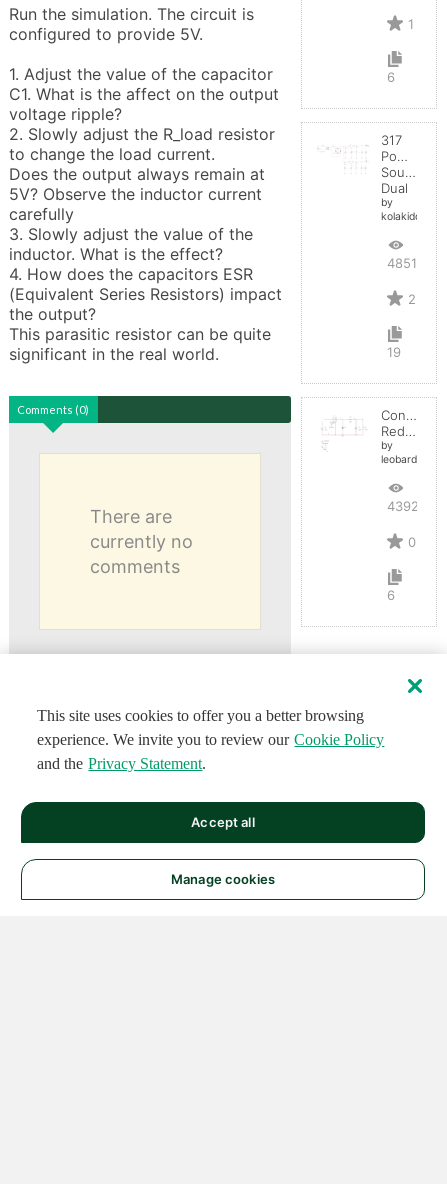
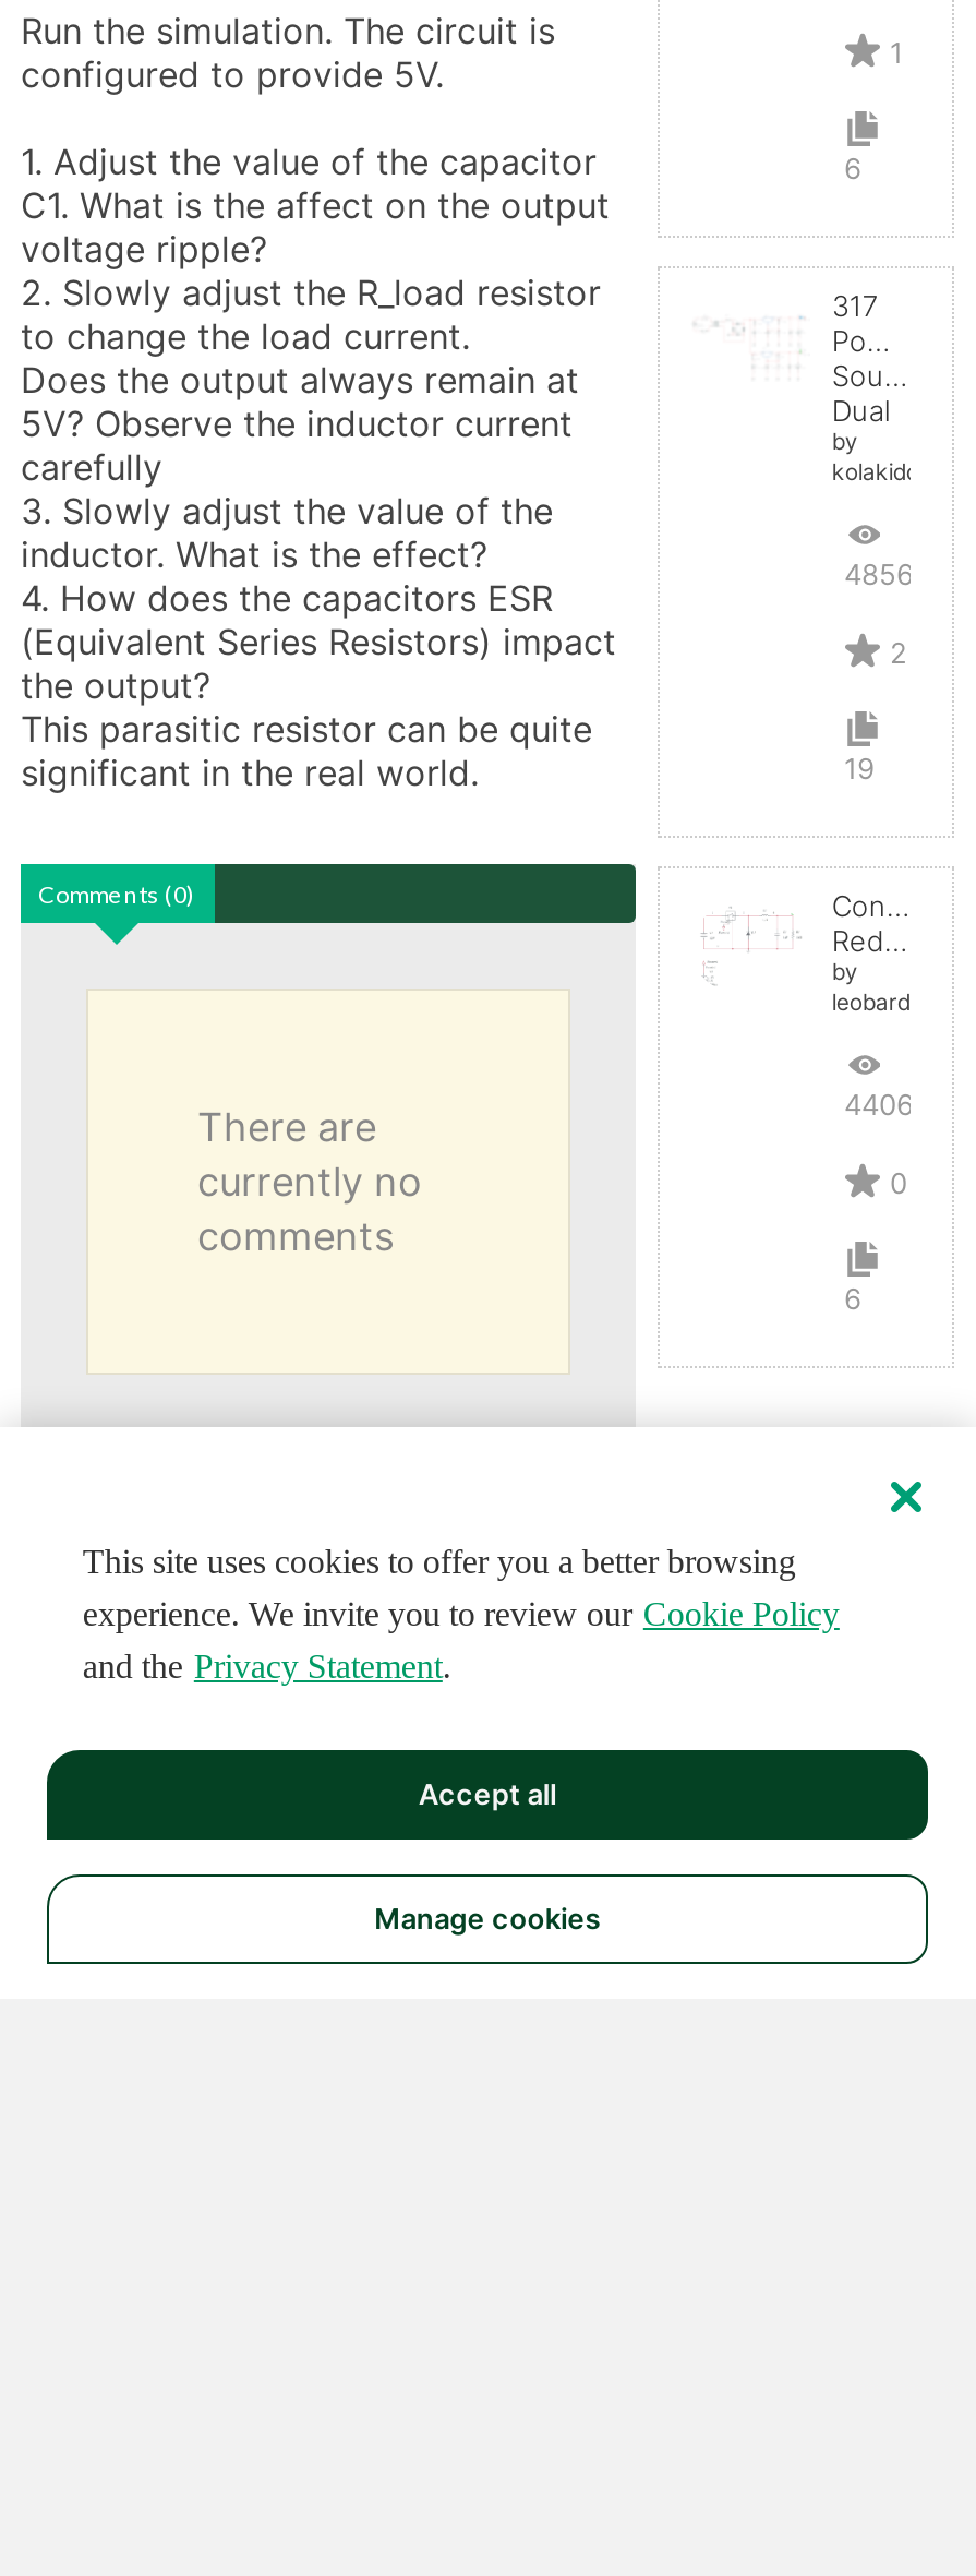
[386,255,416,271] 4851 -> [844,556,914,591] 4856
[386,498,418,514] 4392 -> [844,1086,914,1121] 4406

